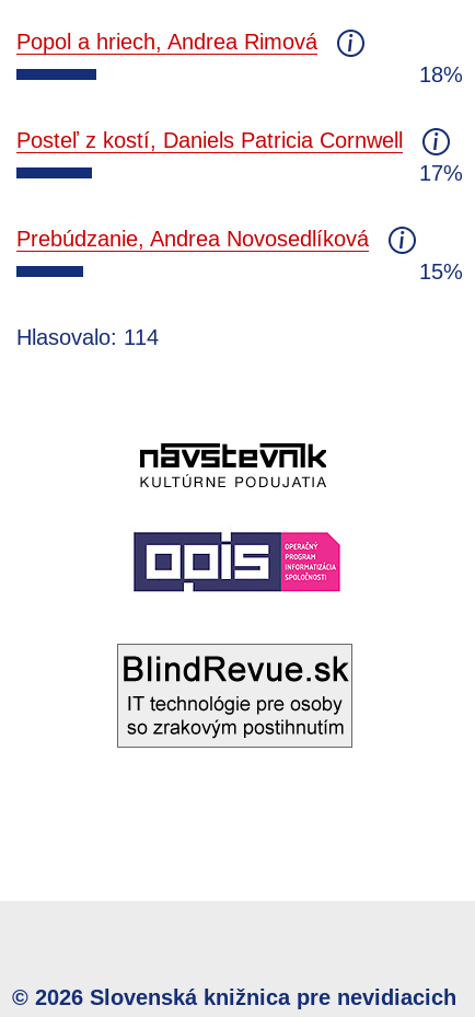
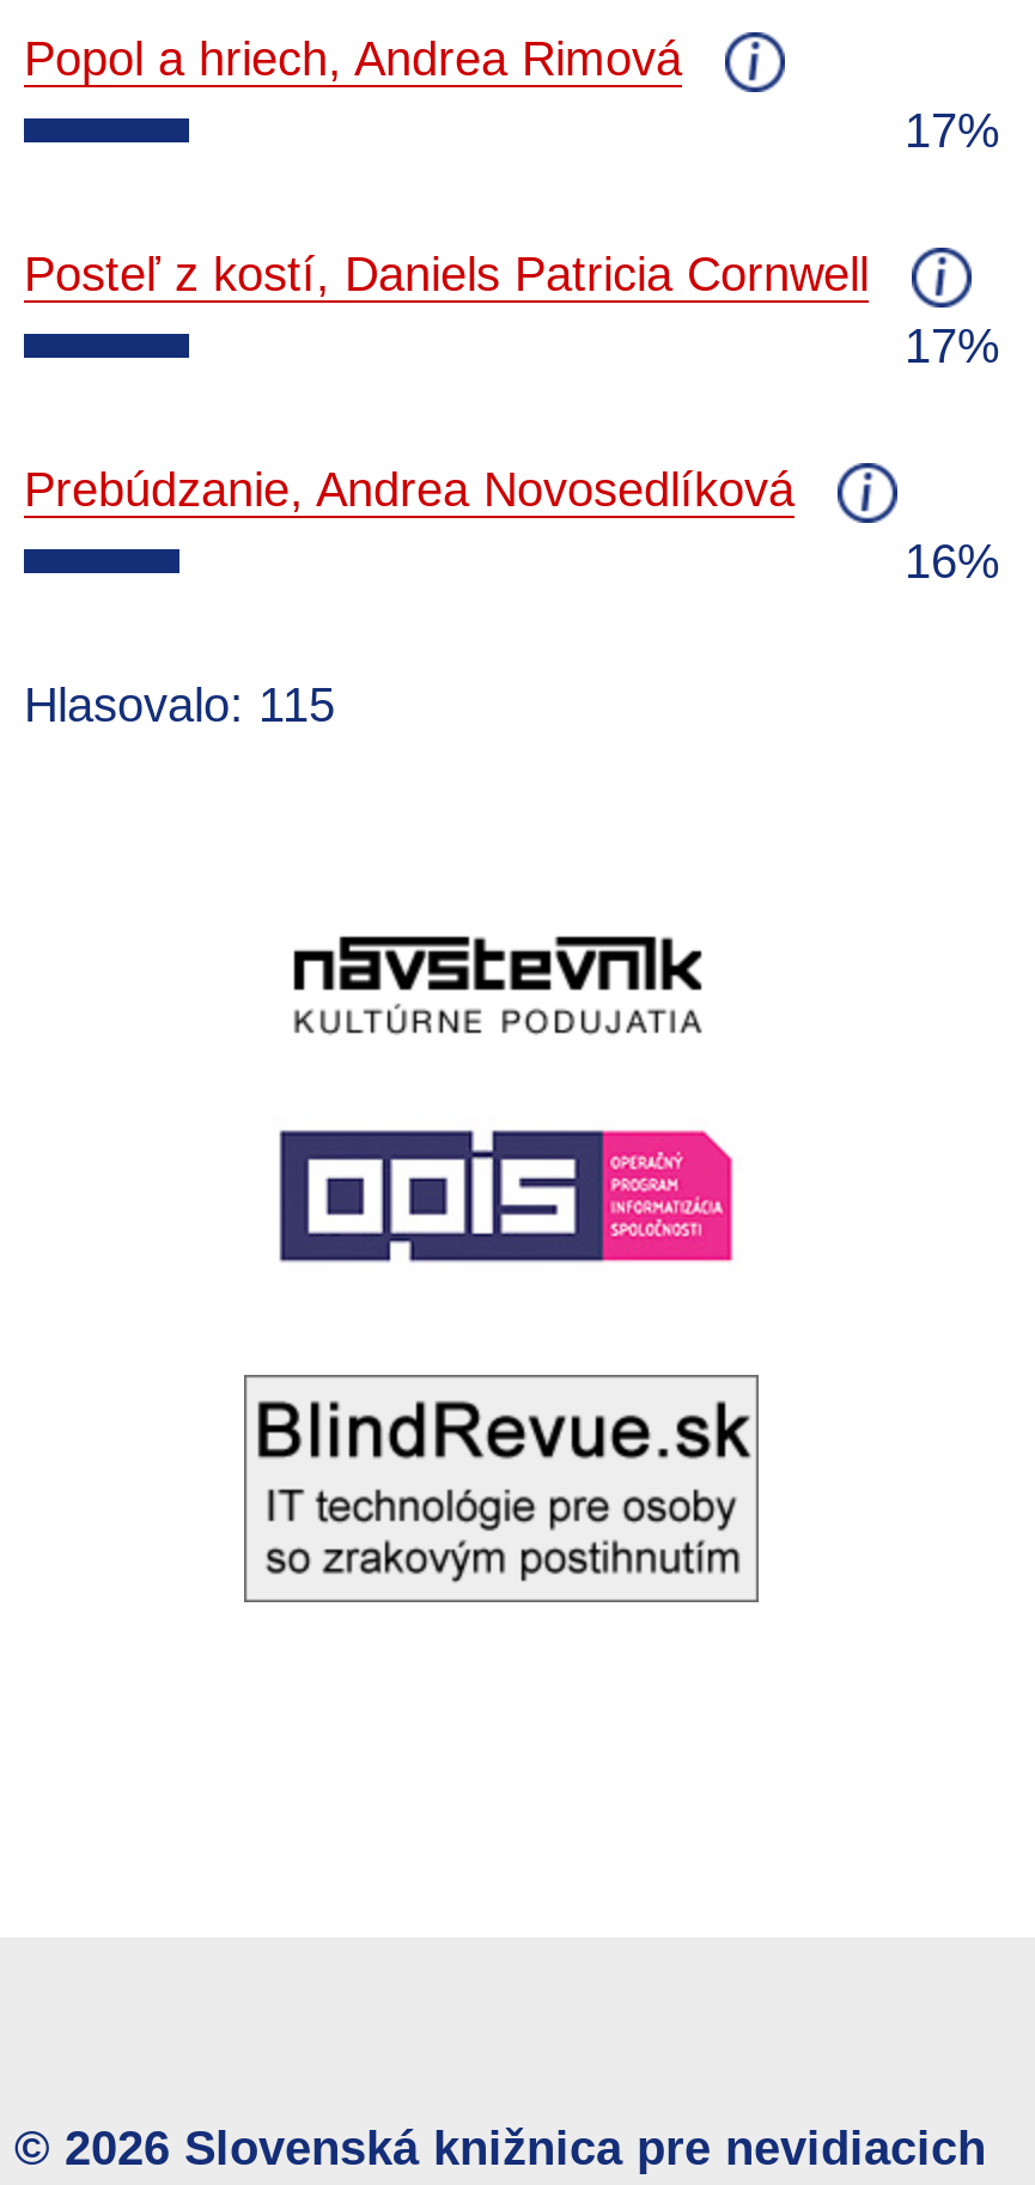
[419,62,463,86] 18% -> [905,103,1000,156] 17%
[419,259,463,283] 15% -> [905,534,1000,586] 16%
[16,325,159,349] Hlasovalo: 114 -> [24,677,335,730] Hlasovalo: 115

